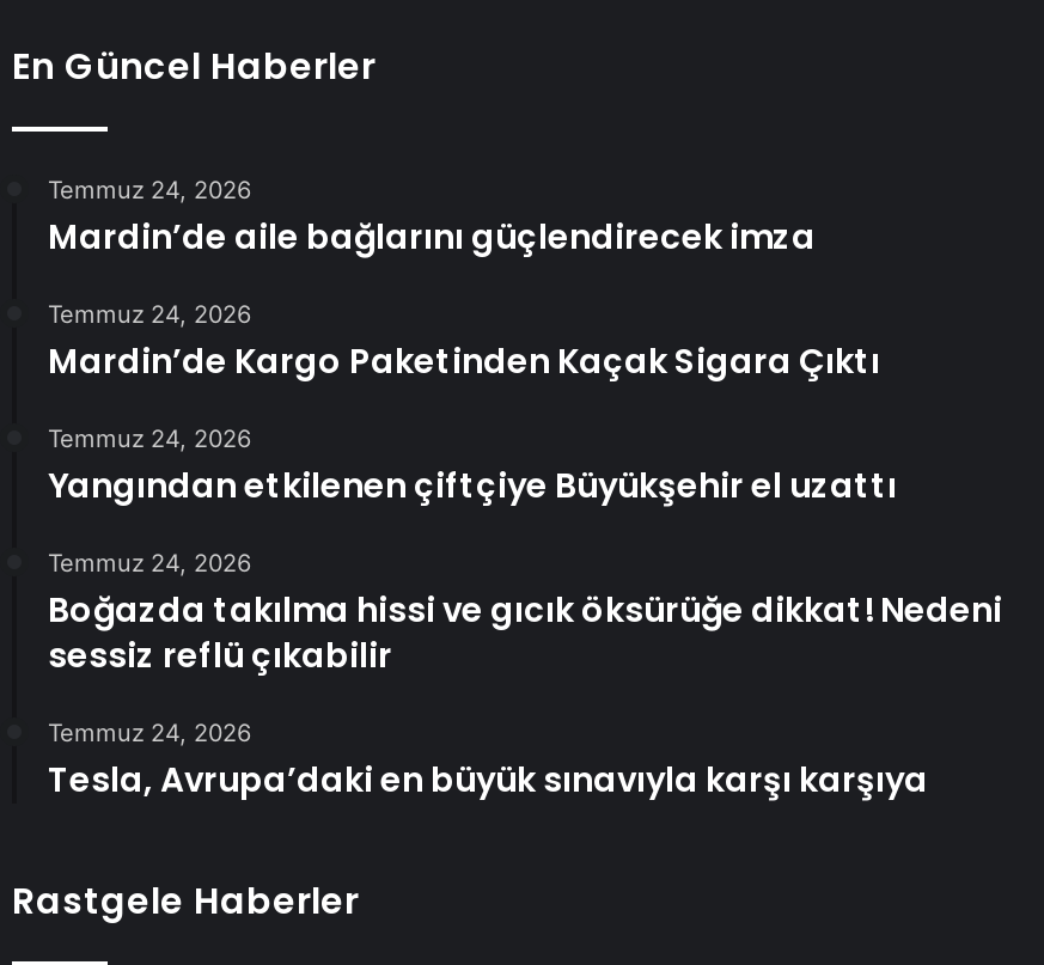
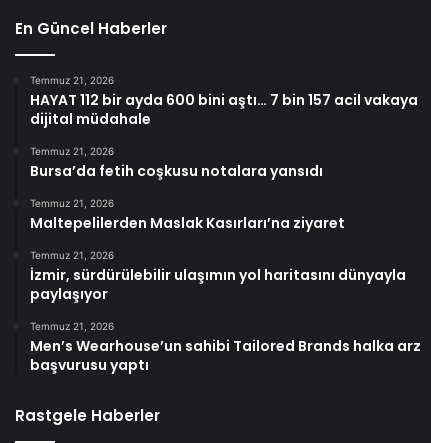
[48,174,816,260] Temmuz 24, 2026 | Mardin’de aile bağlarını güçlendirecek imza -> [30,74,418,129] Temmuz 21, 2026 | HAYAT 112 bir ayda 600 bini aştı… 7 bin 157 acil vakaya | dijital müdahale
[48,298,880,385] Temmuz 24, 2026 | Mardin’de Kargo Paketinden Kaçak Sigara Çıktı -> [30,145,323,181] Temmuz 21, 2026 | Bursa’da fetih coşkusu notalara yansıdı
[48,423,897,509] Temmuz 24, 2026 | Yangından etkilenen çiftçiye Büyükşehir el uzattı -> [30,197,345,233] Temmuz 21, 2026 | Maltepelilerden Maslak Kasırları’na ziyaret
[48,547,1002,679] Temmuz 24, 2026 | Boğazda takılma hissi ve gıcık öksürüğe dikkat! Nedeni | sessiz reflü çıkabilir -> [30,249,406,304] Temmuz 21, 2026 | İzmir, sürdürülebilir ulaşımın yol haritasını dünyayla | paylaşıyor
[48,717,928,803] Temmuz 24, 2026 | Tesla, Avrupa’daki en büyük sınavıyla karşı karşıya -> [30,320,421,375] Temmuz 21, 2026 | Men’s Wearhouse’un sahibi Tailored Brands halka arz | başvurusu yaptı

